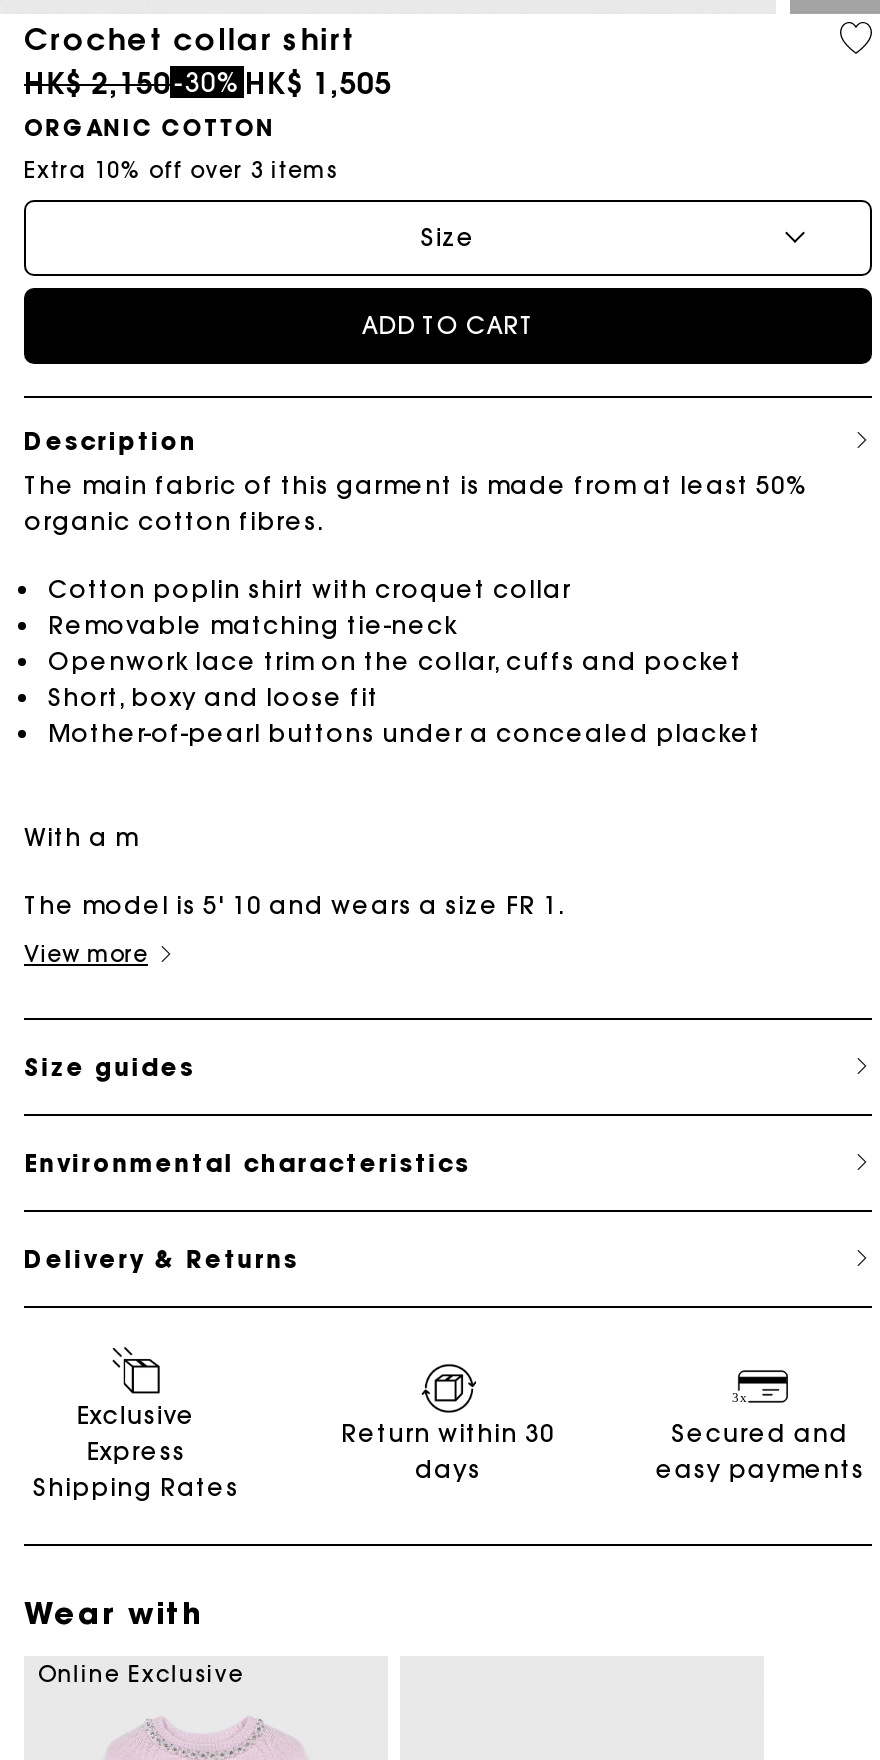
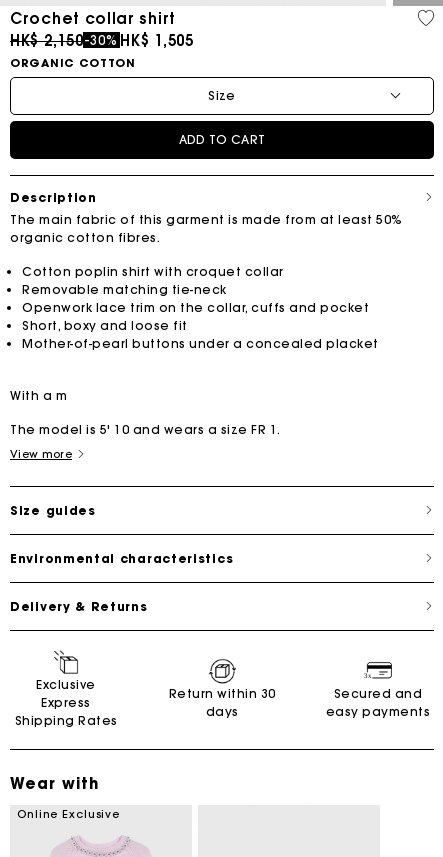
[24,155,338,183] Extra 10% off over 3 items -> none

